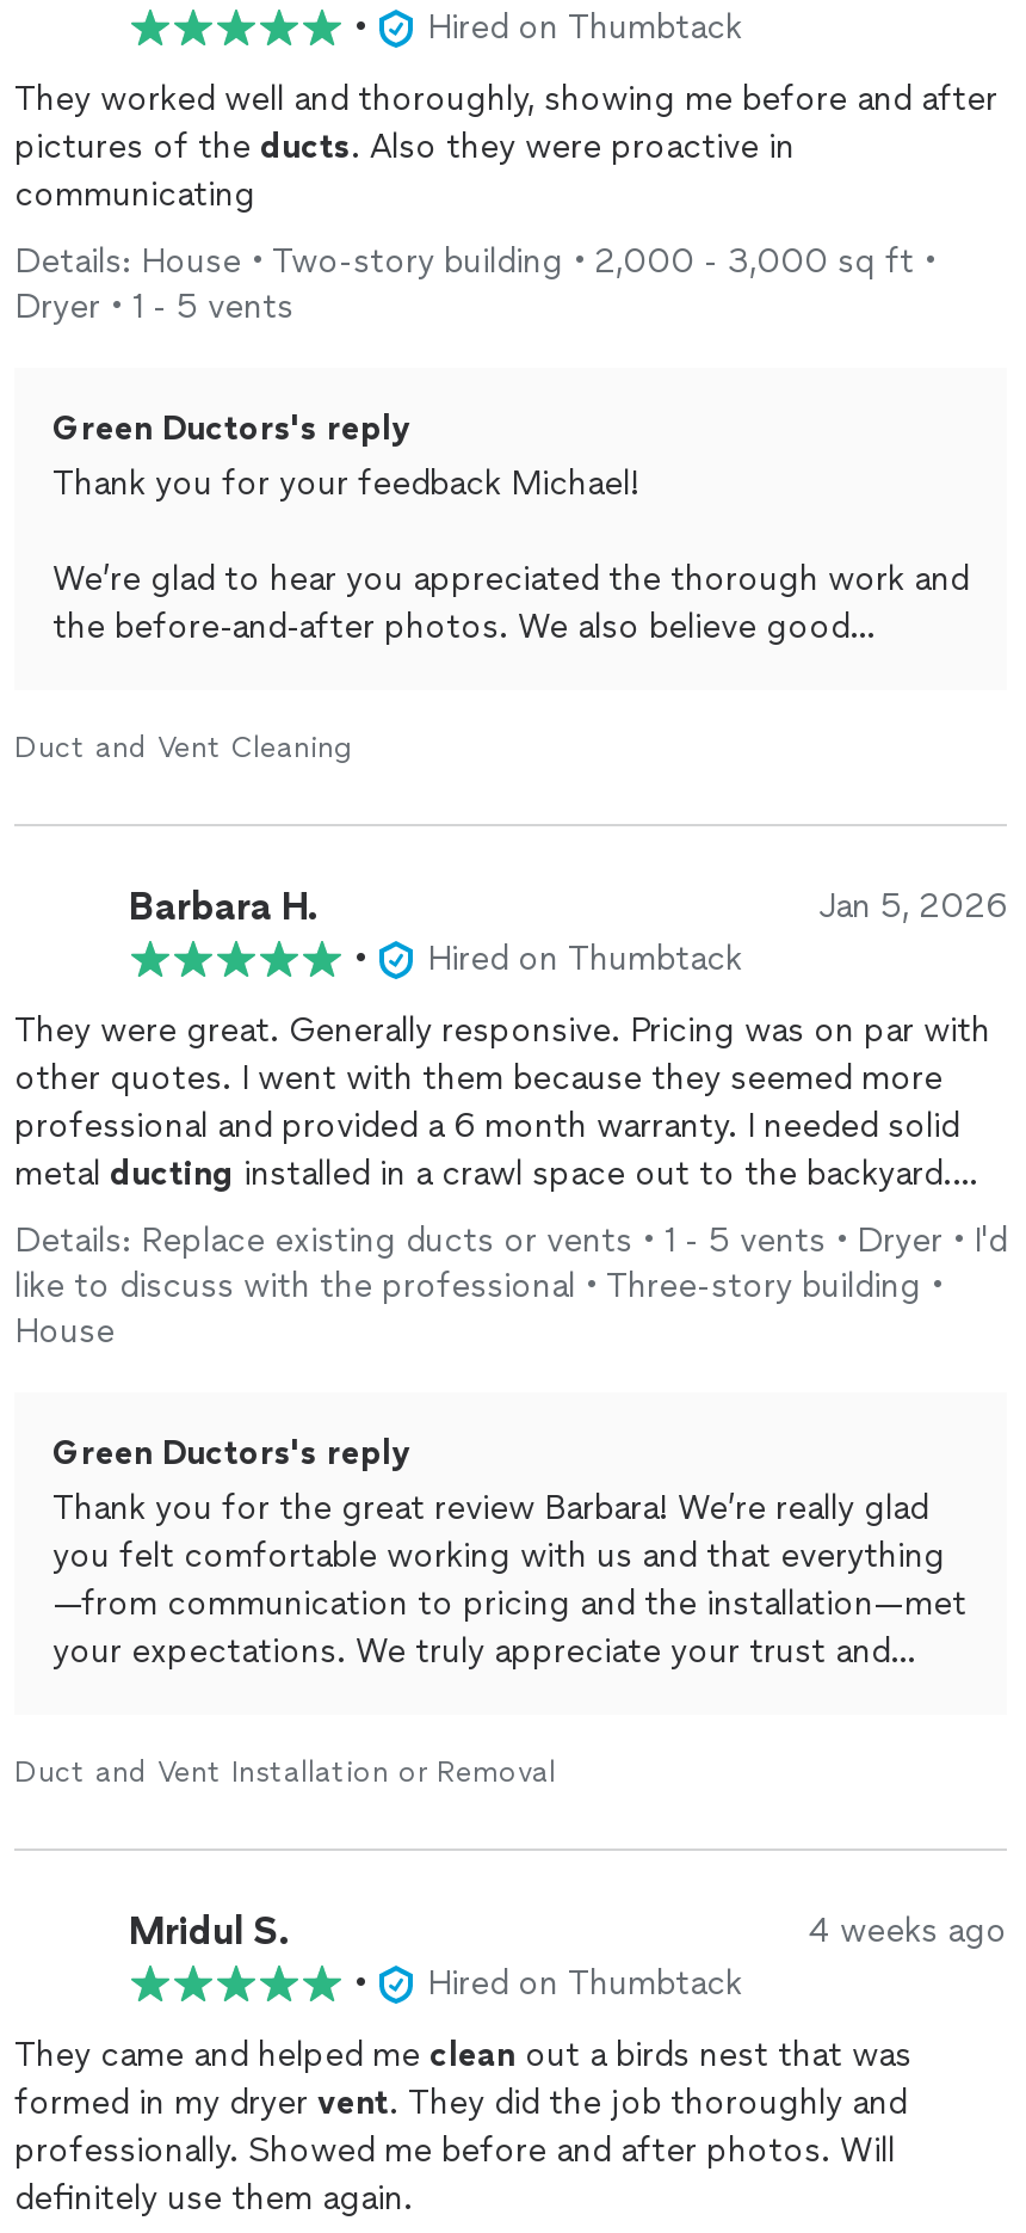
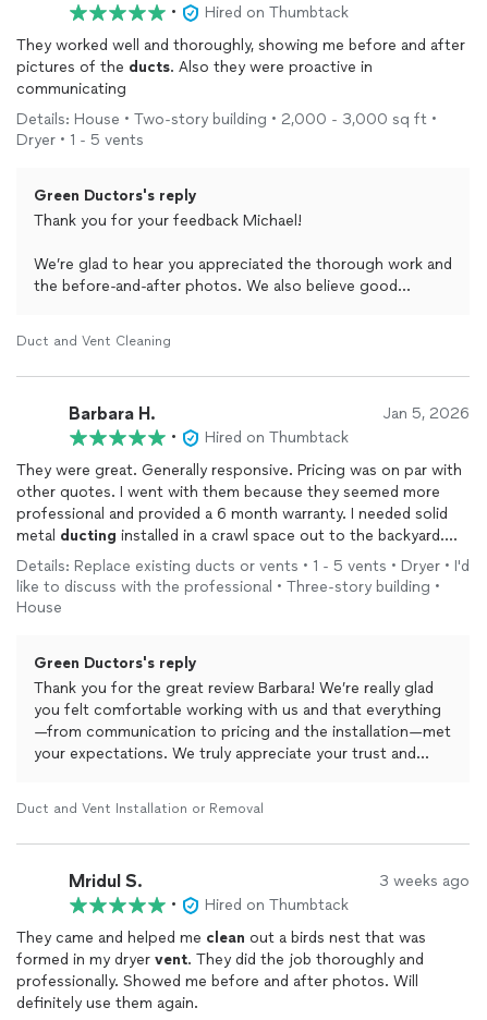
[809,1911,1007,1951] 4 weeks ago -> [379,872,470,890] 3 weeks ago

